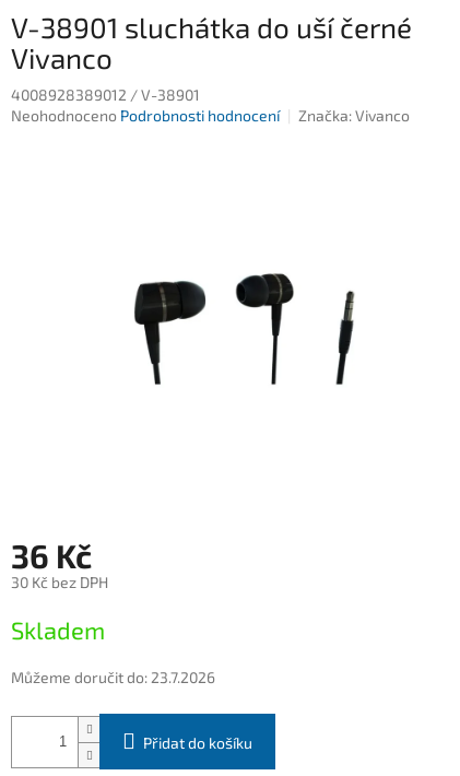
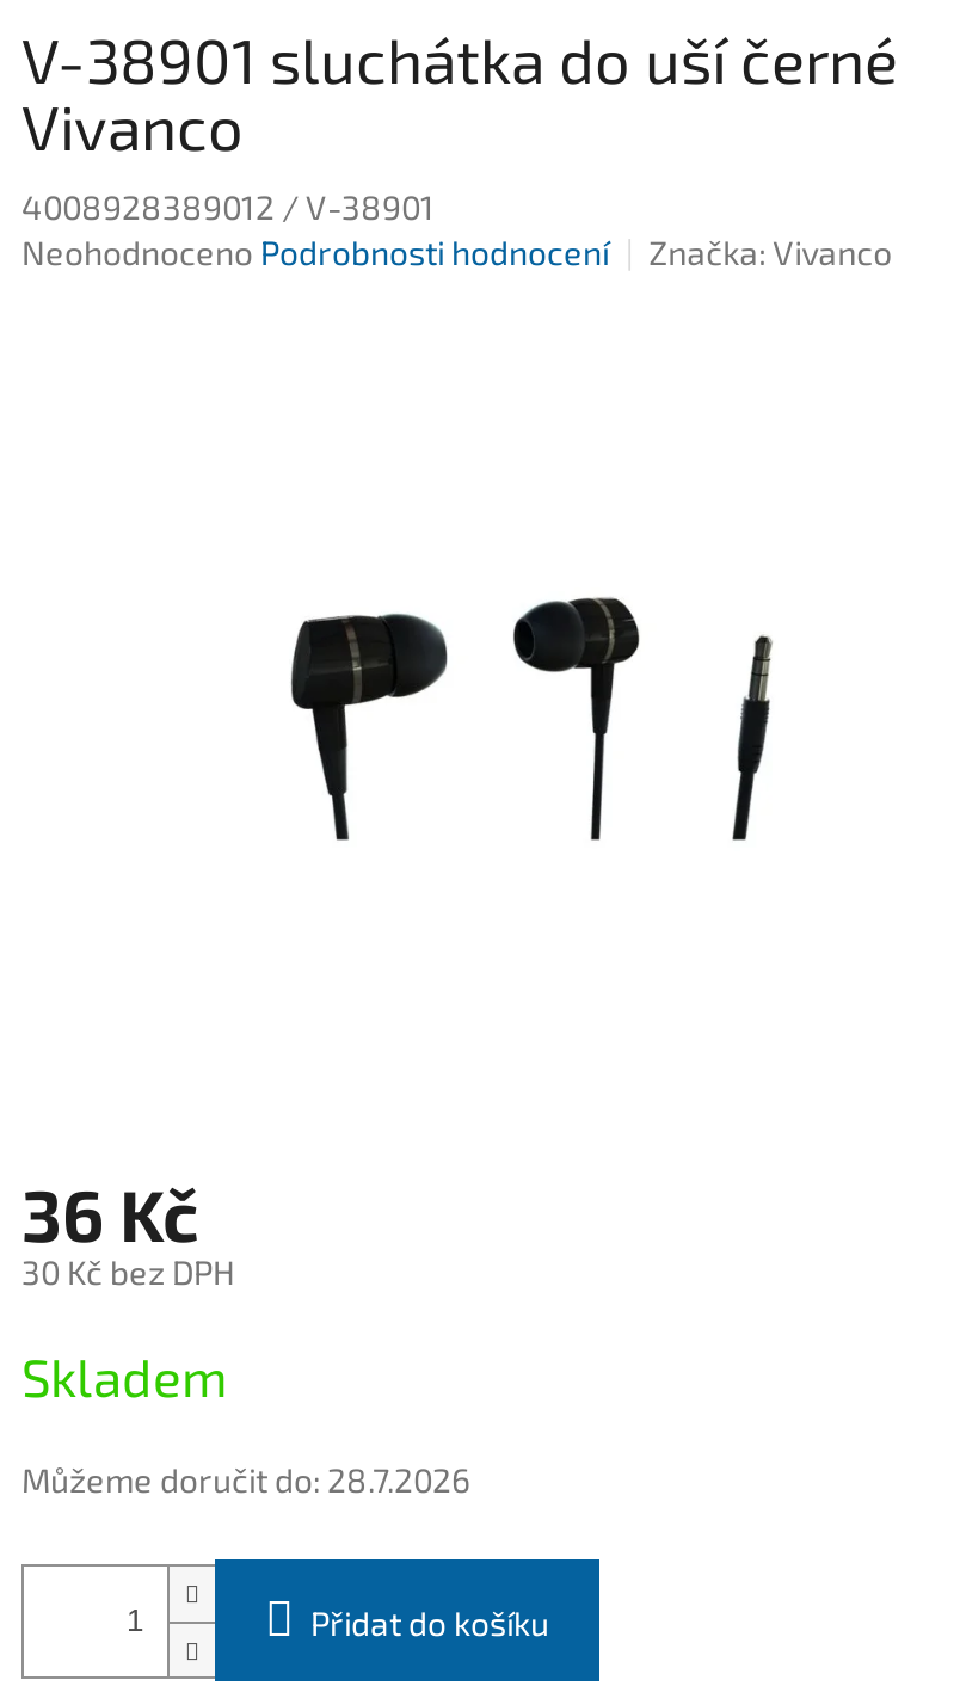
[11,668,215,687] Můžeme doručit do: 23.7.2026 -> [21,1460,470,1501] Můžeme doručit do: 28.7.2026

